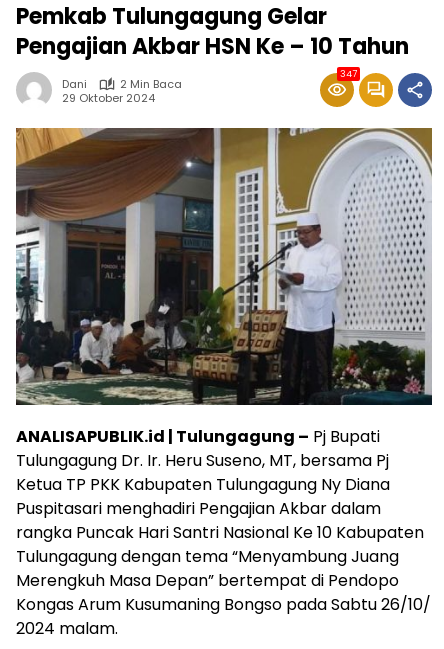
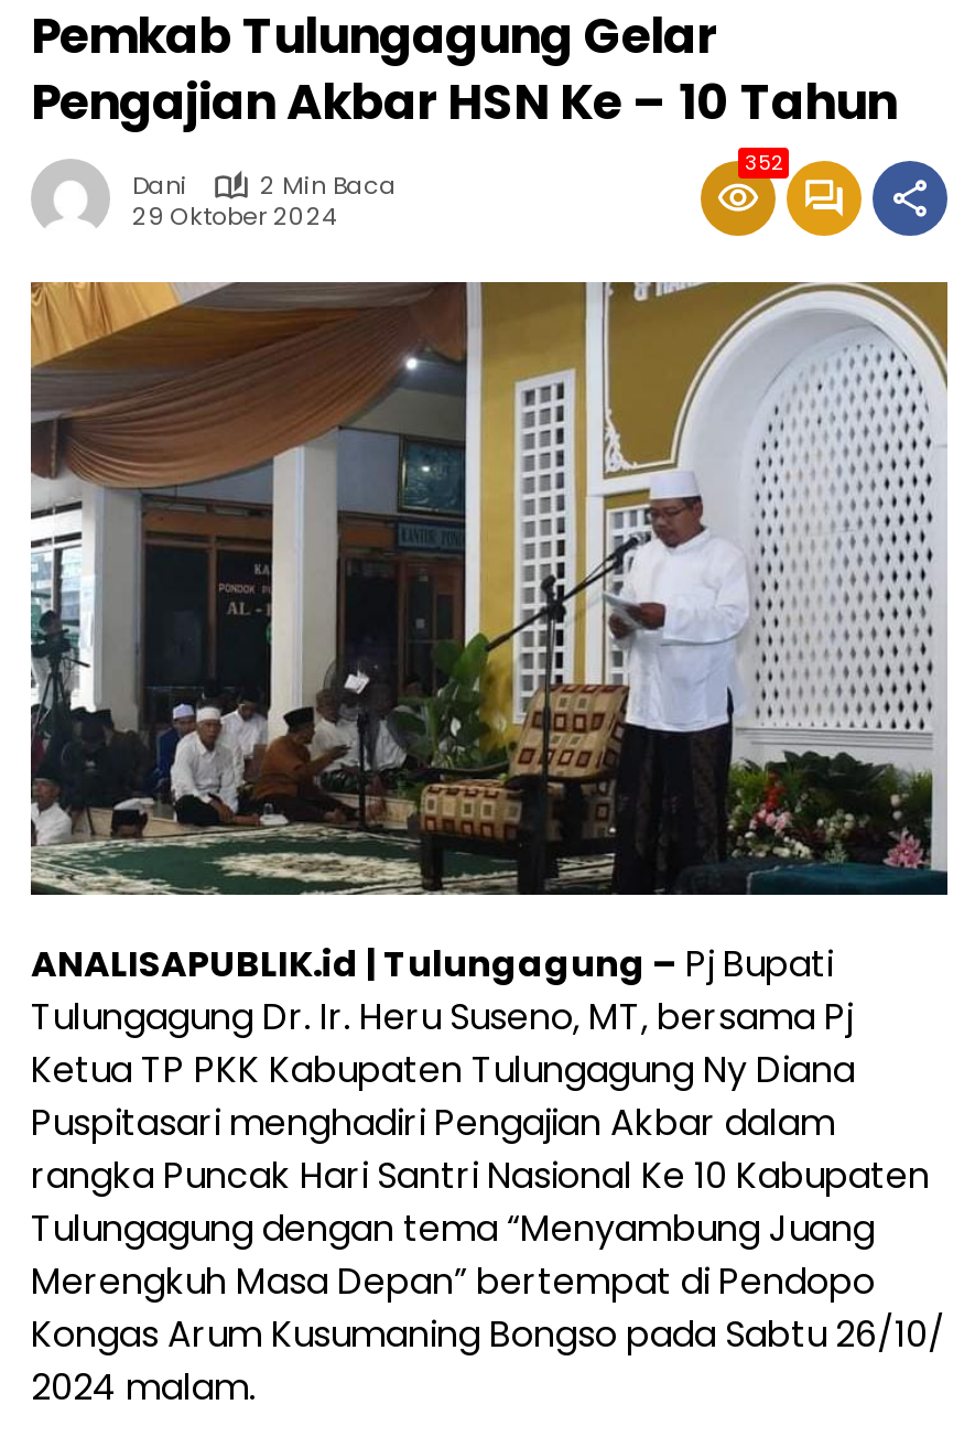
[340,68,357,80] 347 -> [745,150,782,176] 352

